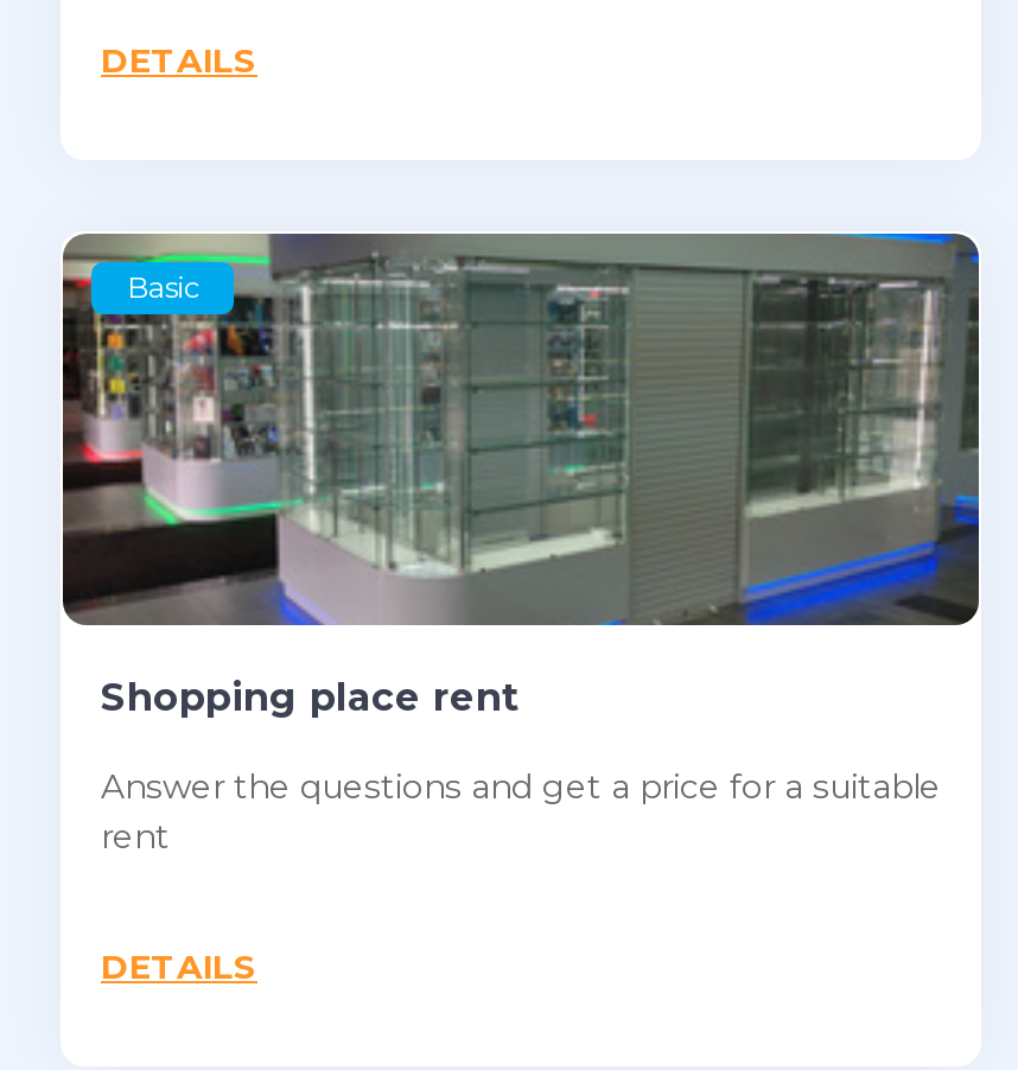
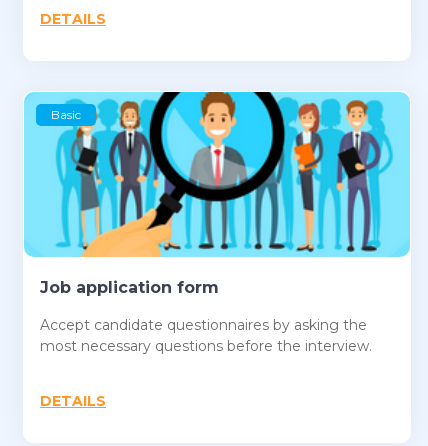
[61,231,981,719] [image] | Shopping place rent -> [24,91,410,296] [image] | Job application form
[101,764,941,856] Answer the questions and get a price for a suitable | rent -> [40,315,372,354] Accept candidate questionnaires by asking the | most necessary questions before the interview.

